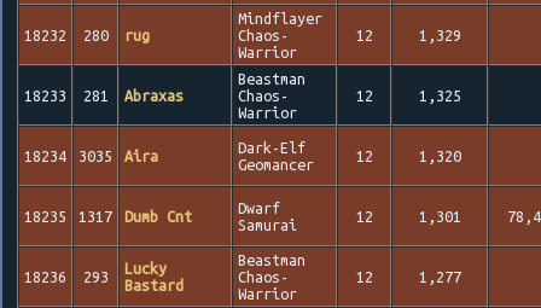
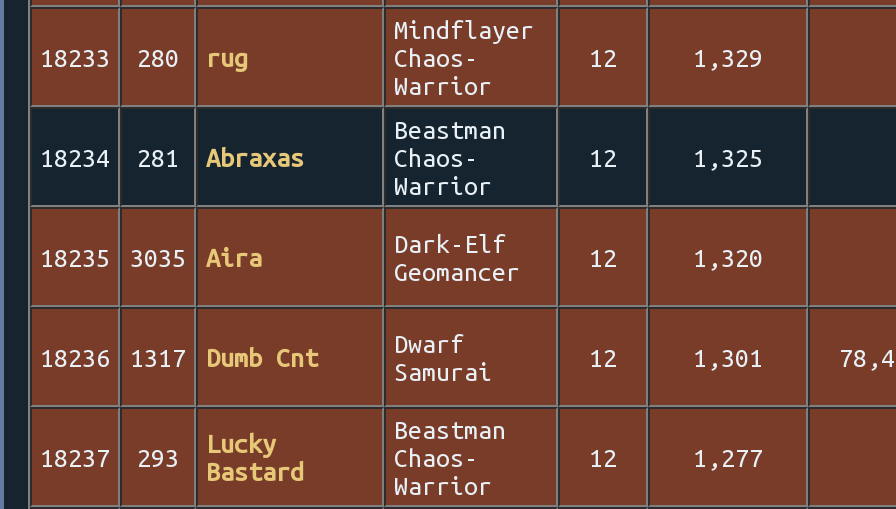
[24,27,150,43] 18232 280 rug -> [40,43,248,71] 18233 280 rug
[24,87,184,104] 18233 281 Abraxas -> [40,143,304,171] 18234 281 Abraxas
[24,147,158,164] 18234 3035 Aira -> [40,243,262,271] 18235 3035 Aira
[24,208,192,225] 18235 1317 Dumb Cnt -> [40,343,318,371] 18236 1317 Dumb Cnt
[24,260,184,294] 18236 293 Lucky Bastard -> [40,429,304,485] 18237 293 Lucky Bastard

